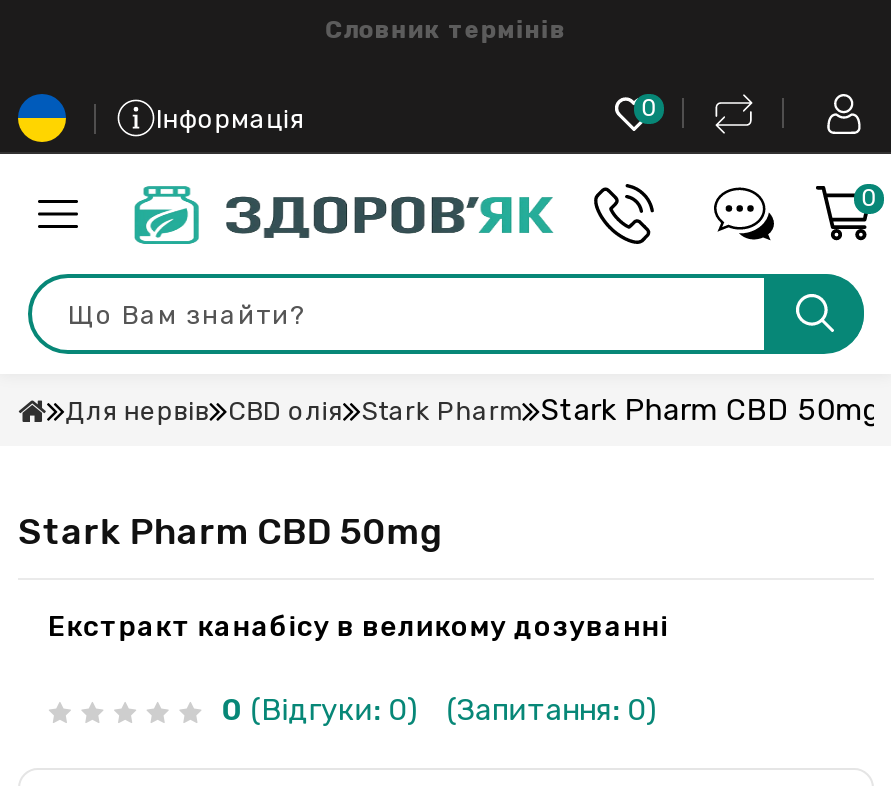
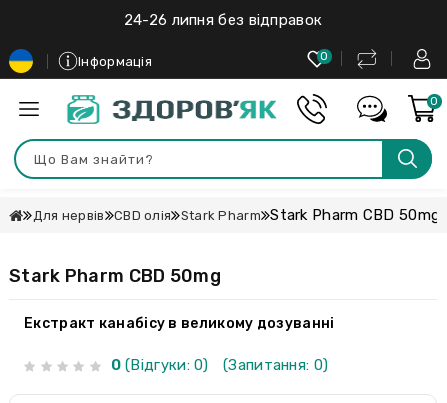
[325,16,567,44] Словник термінів -> [124,11,322,29] 24-26 липня без відправок

